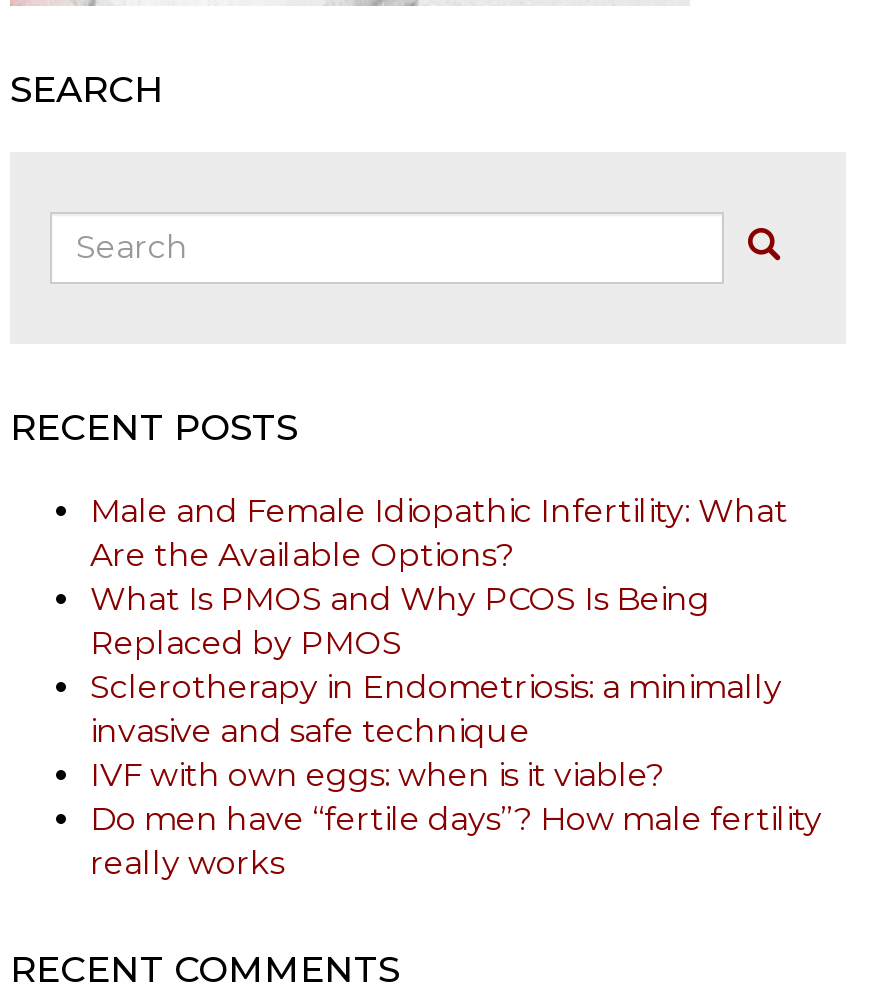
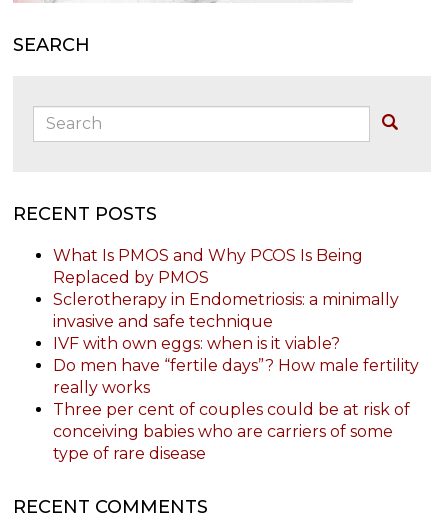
[90,491,788,573] Male and Female Idiopathic Infertility: What | Are the Available Options? -> none
moved [90,579,822,881] -> [53,245,419,396]: What Is PMOS and Why PCOS Is Being | Replaced by PMOS | Sclerotherapy in Endometriosis: a minimally | invasive and safe technique | IVF with own eggs: when is it viable? | Do men have “fertile days”? How male fertility | really works
none -> [53,399,410,462] Three per cent of couples could be at risk of | conceiving babies who are carriers of some | type of rare disease

